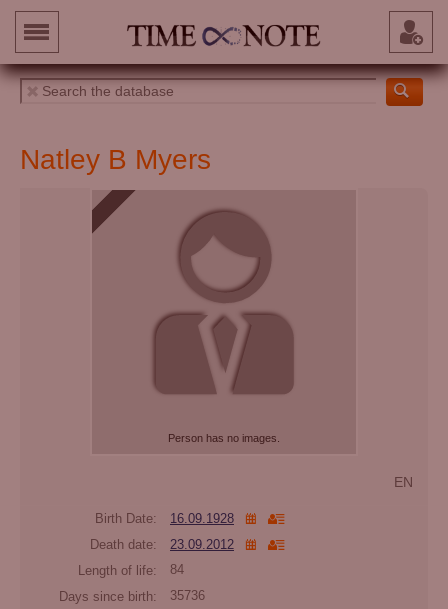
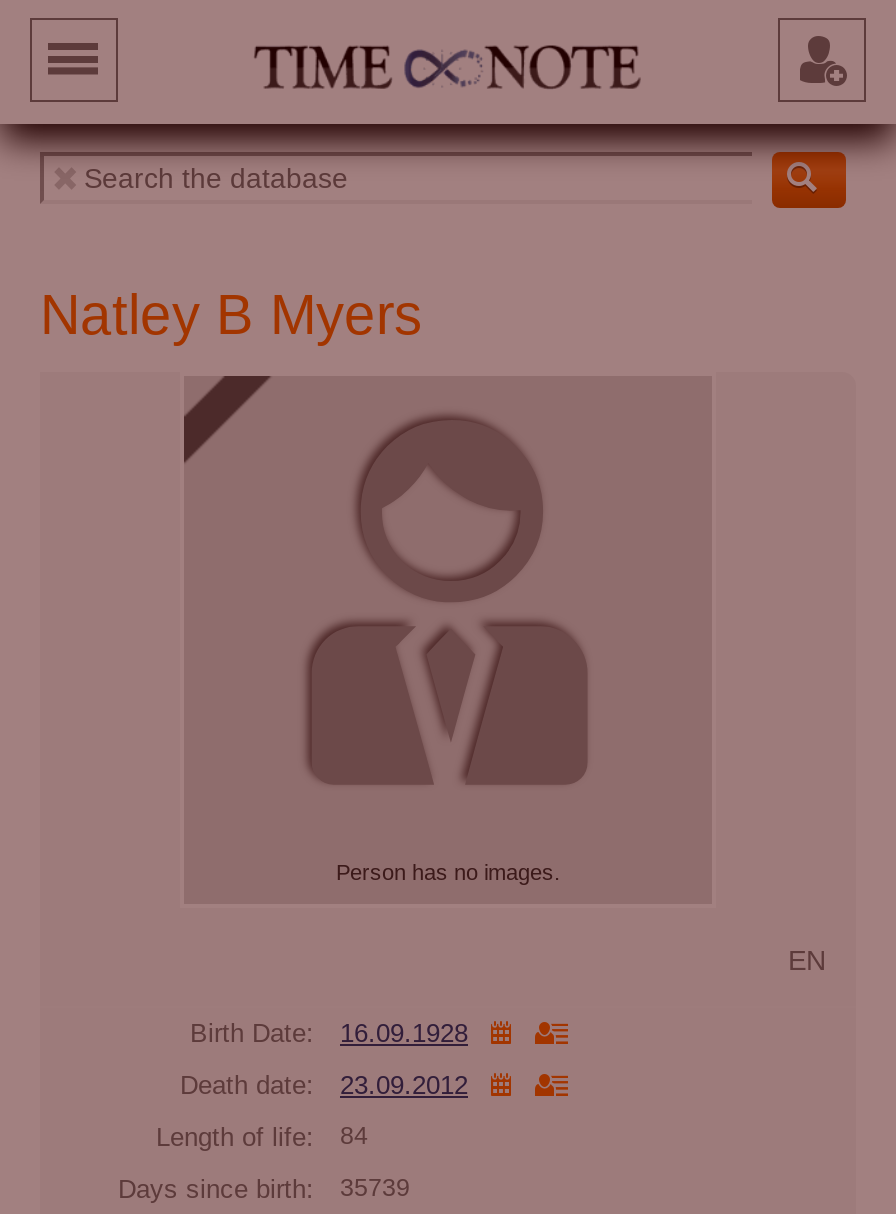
[59,589,205,604] Days since birth: 35736 -> [118,1173,410,1203] Days since birth: 35739

